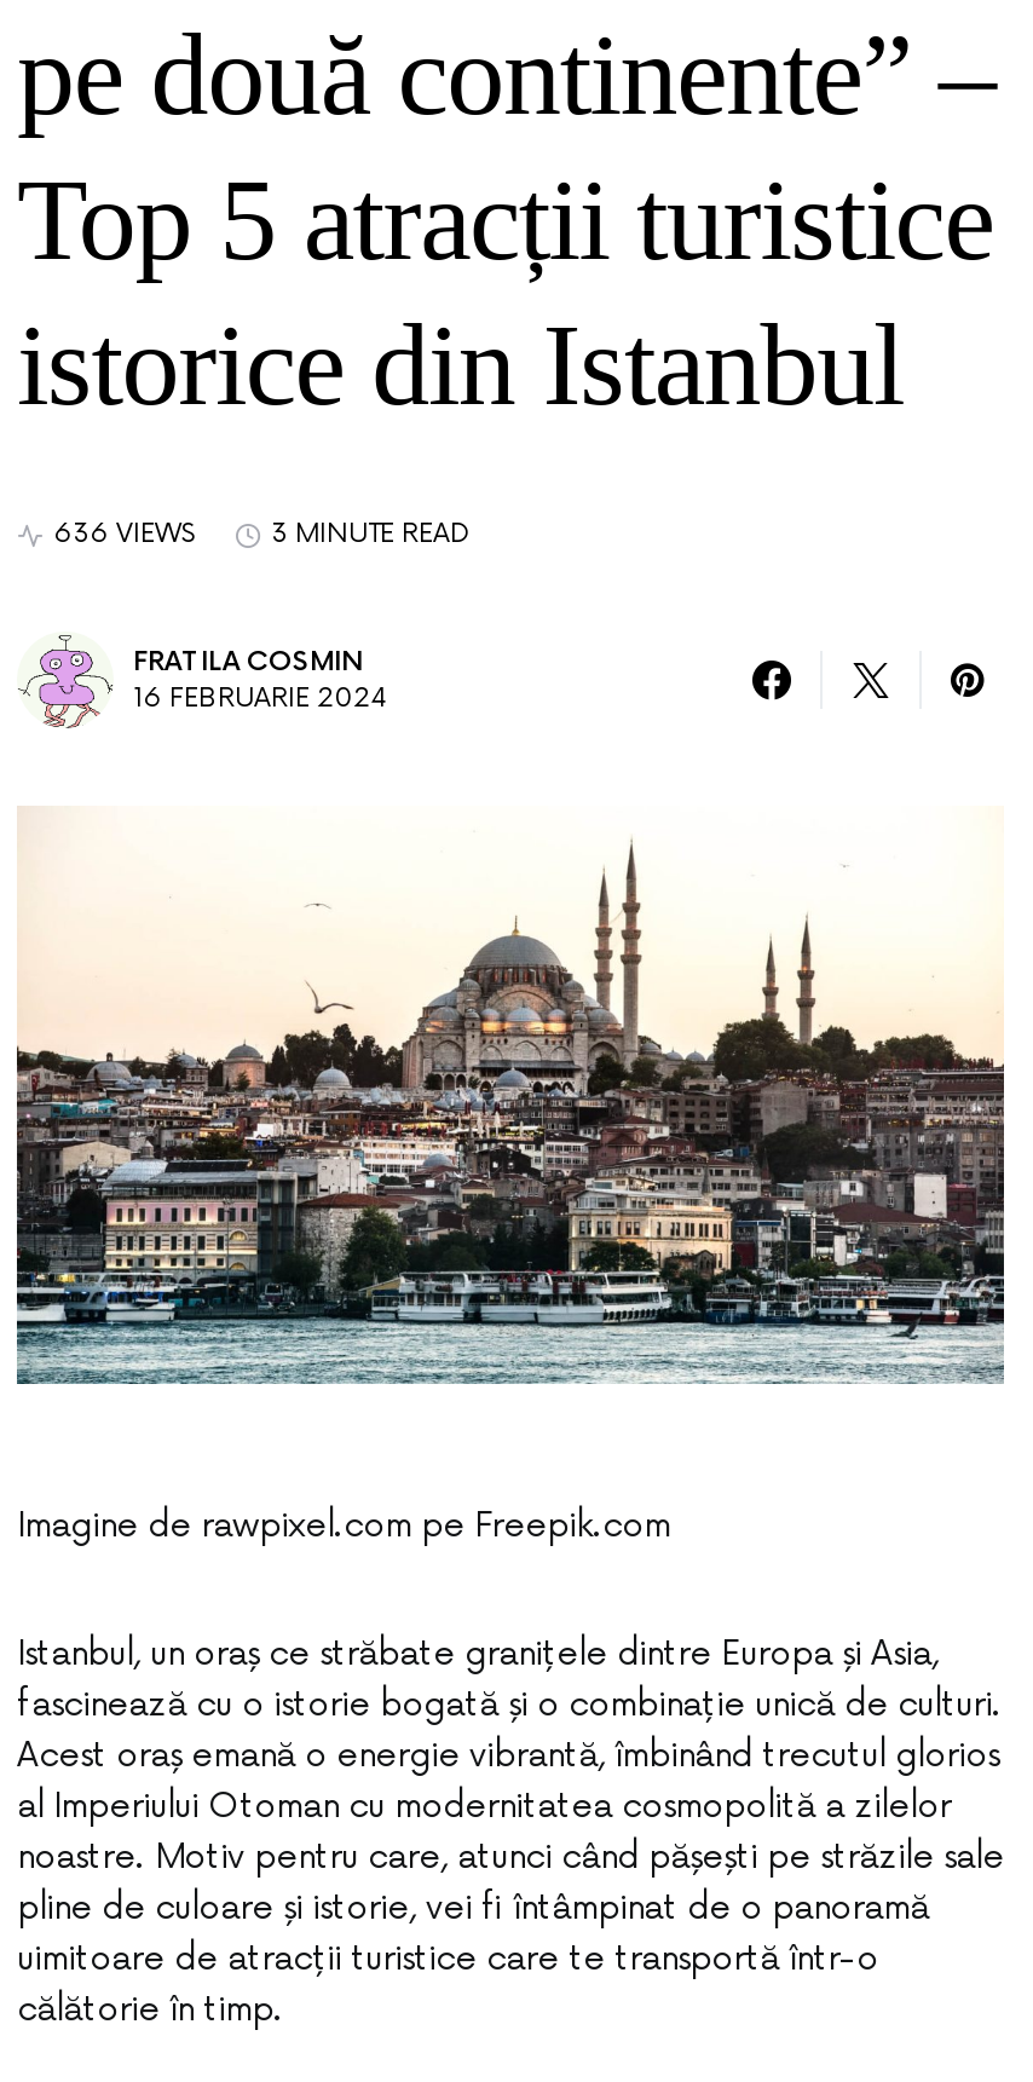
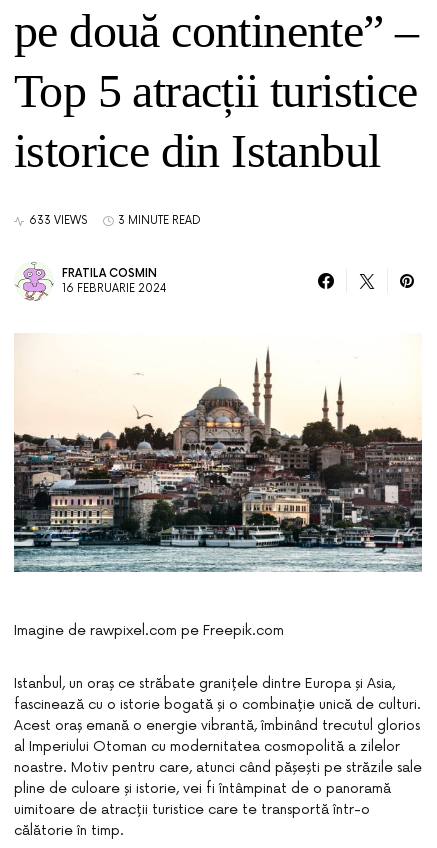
[53,518,196,549] 636 VIEWS -> [29,214,87,227] 633 VIEWS

